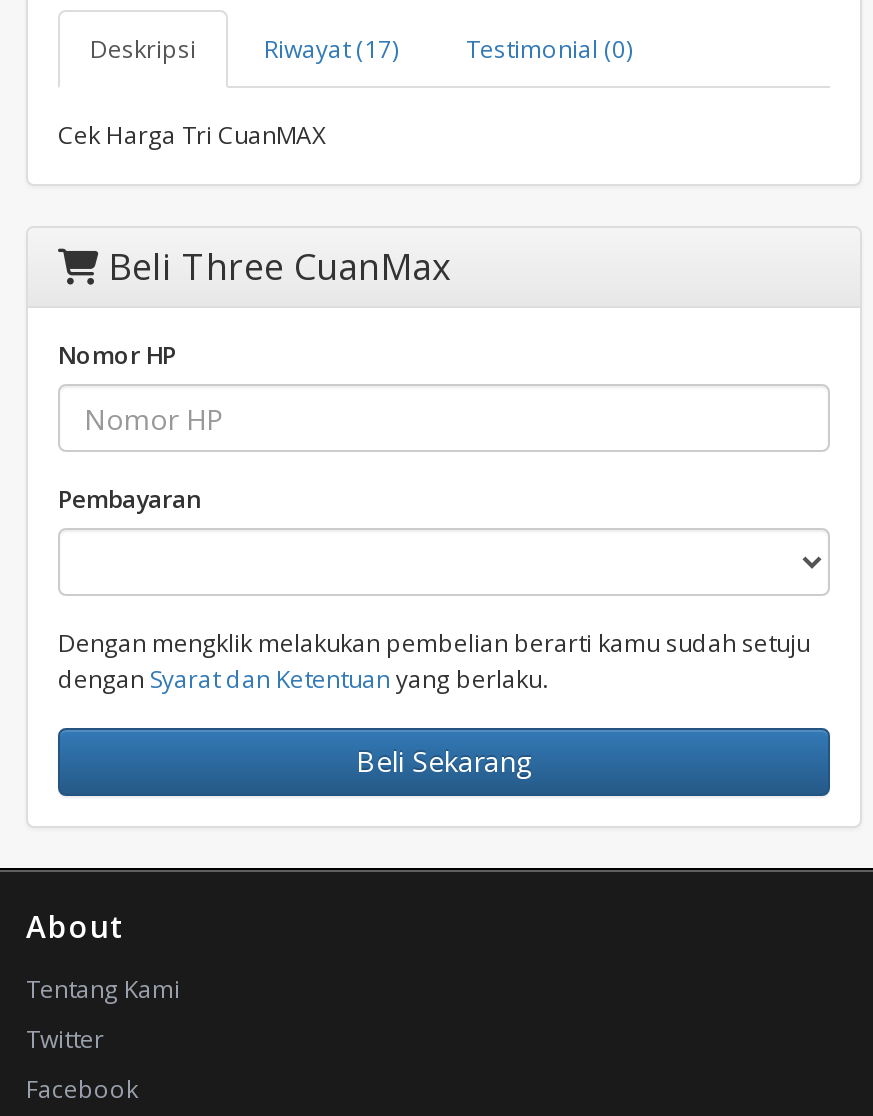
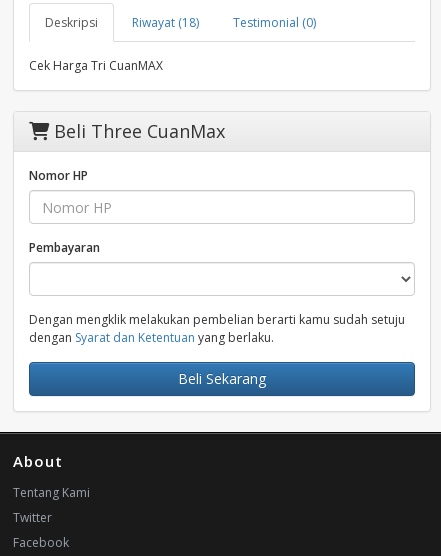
[90,32,632,66] Deskripsi Riwayat (17) Testimonial (0) -> [45,14,316,31] Deskripsi Riwayat (18) Testimonial (0)

